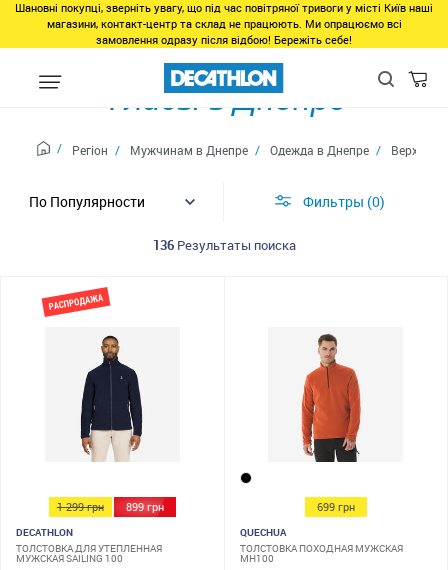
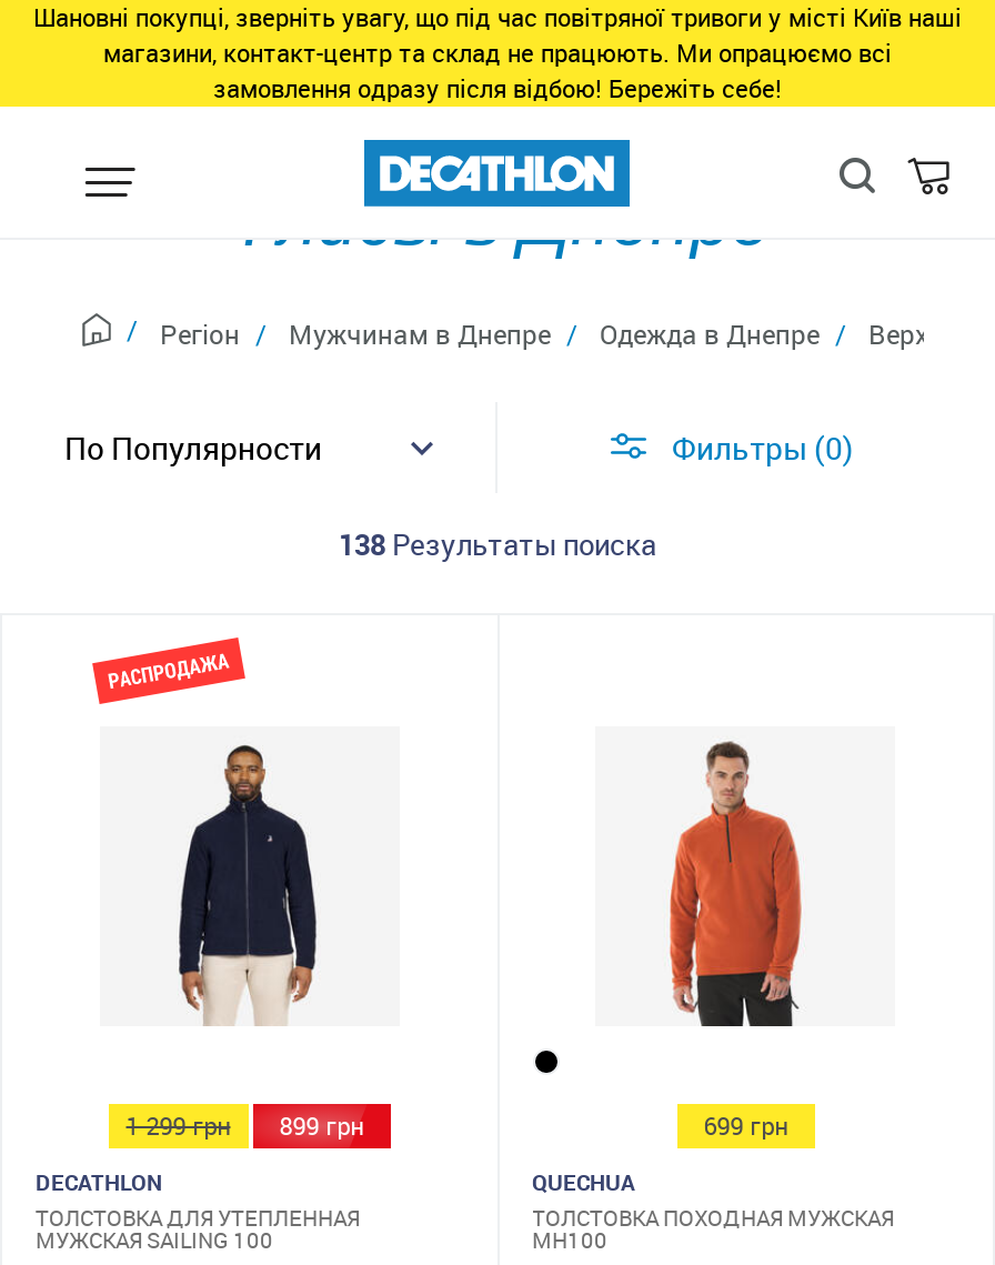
[152,236,295,254] 136 Результаты поиска -> [339,524,656,564] 138 Результаты поиска

